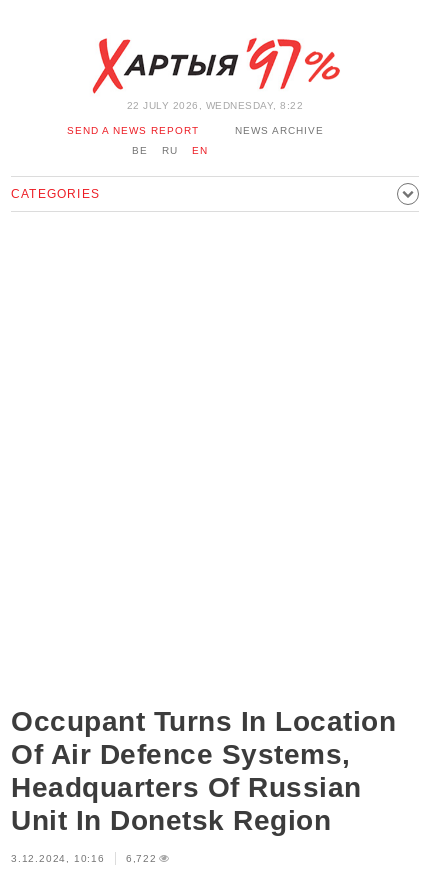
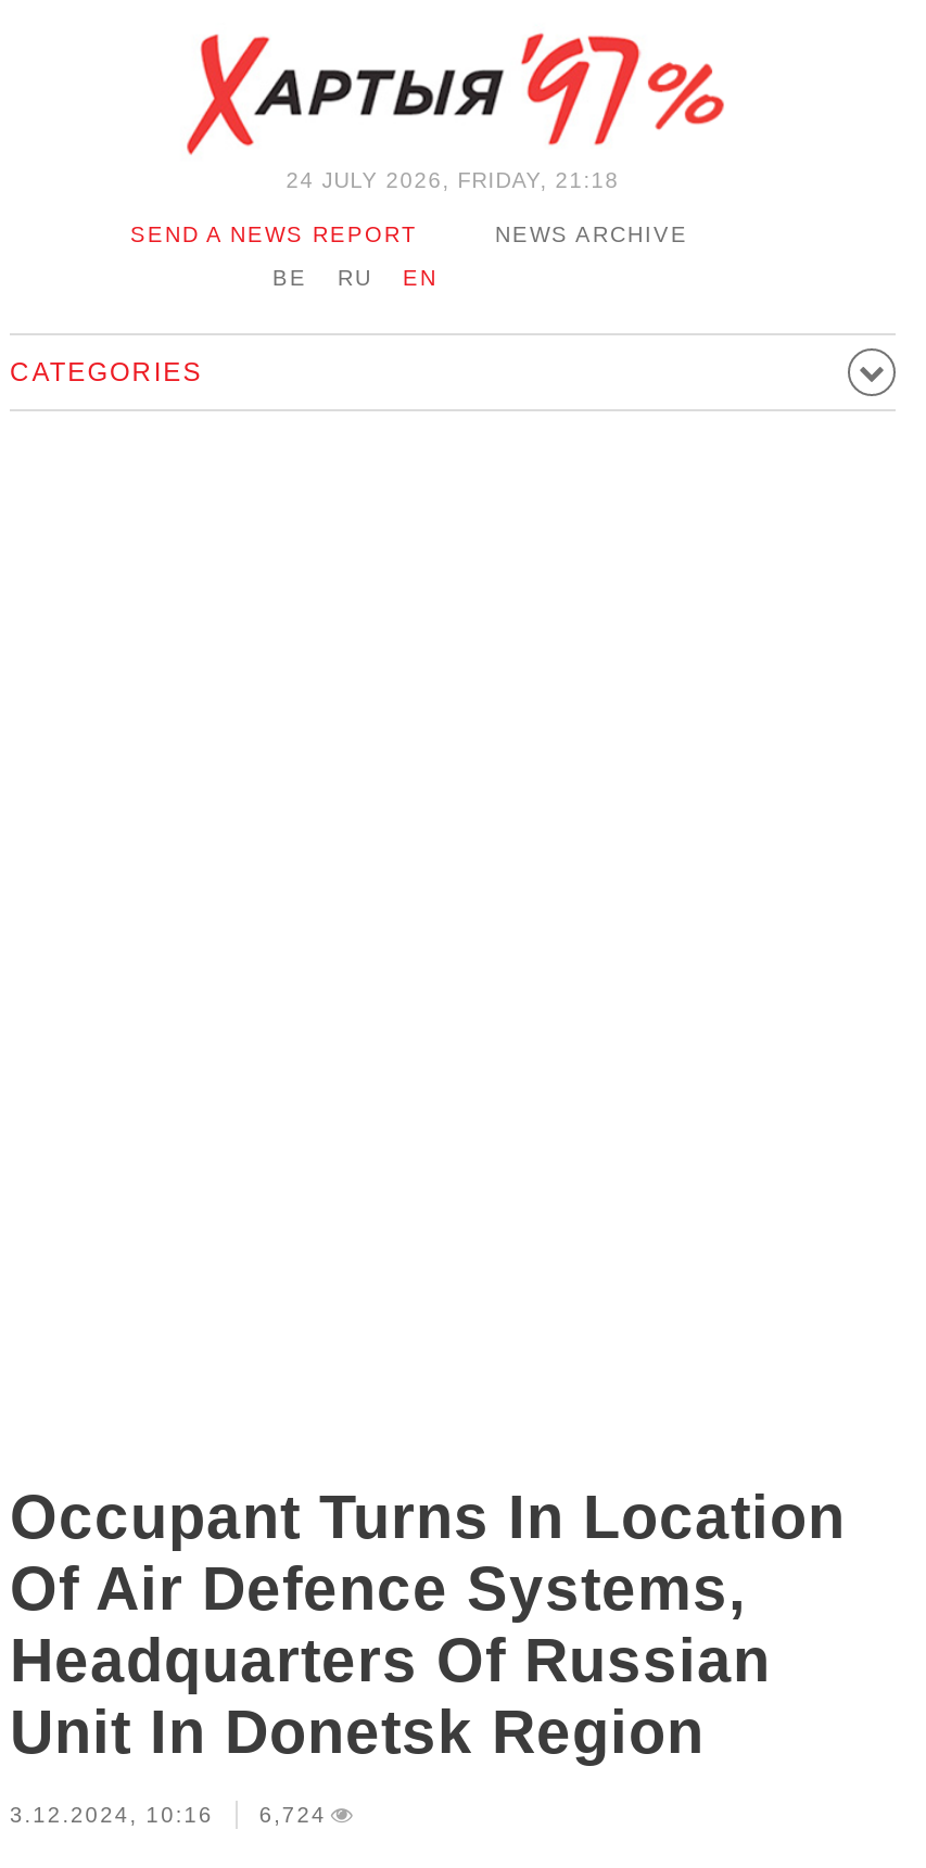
[127,100,303,111] 22 JULY 2026, WEDNESDAY, 8:22 -> [286,168,619,192] 24 JULY 2026, FRIDAY, 21:18
[11,853,157,864] 3.12.2024, 10:16 6,722 -> [10,1803,326,1827] 3.12.2024, 10:16 6,724

